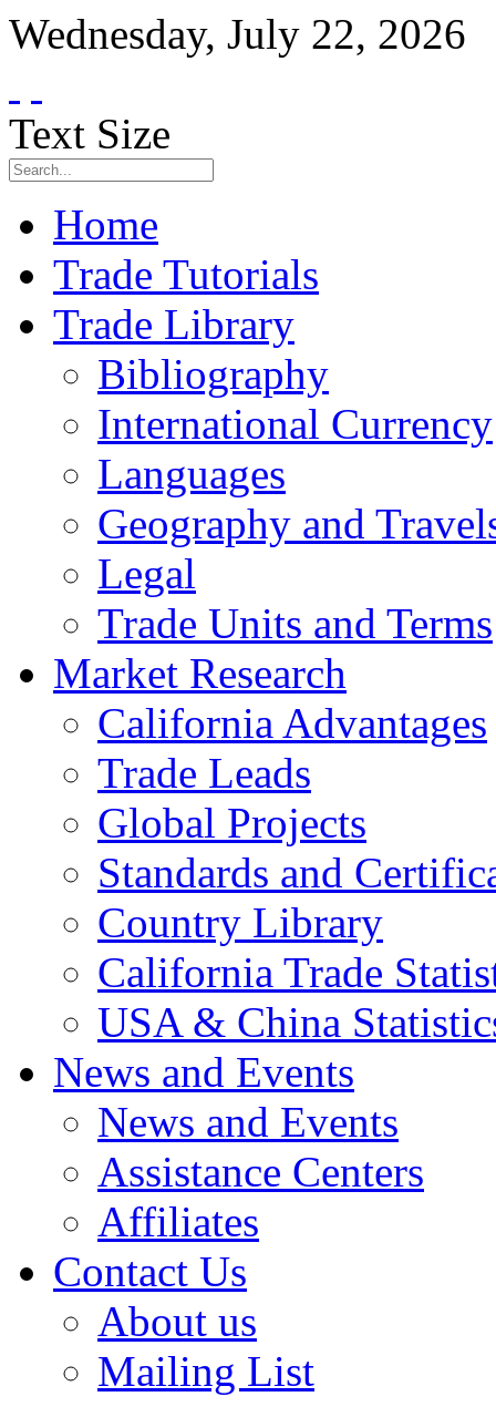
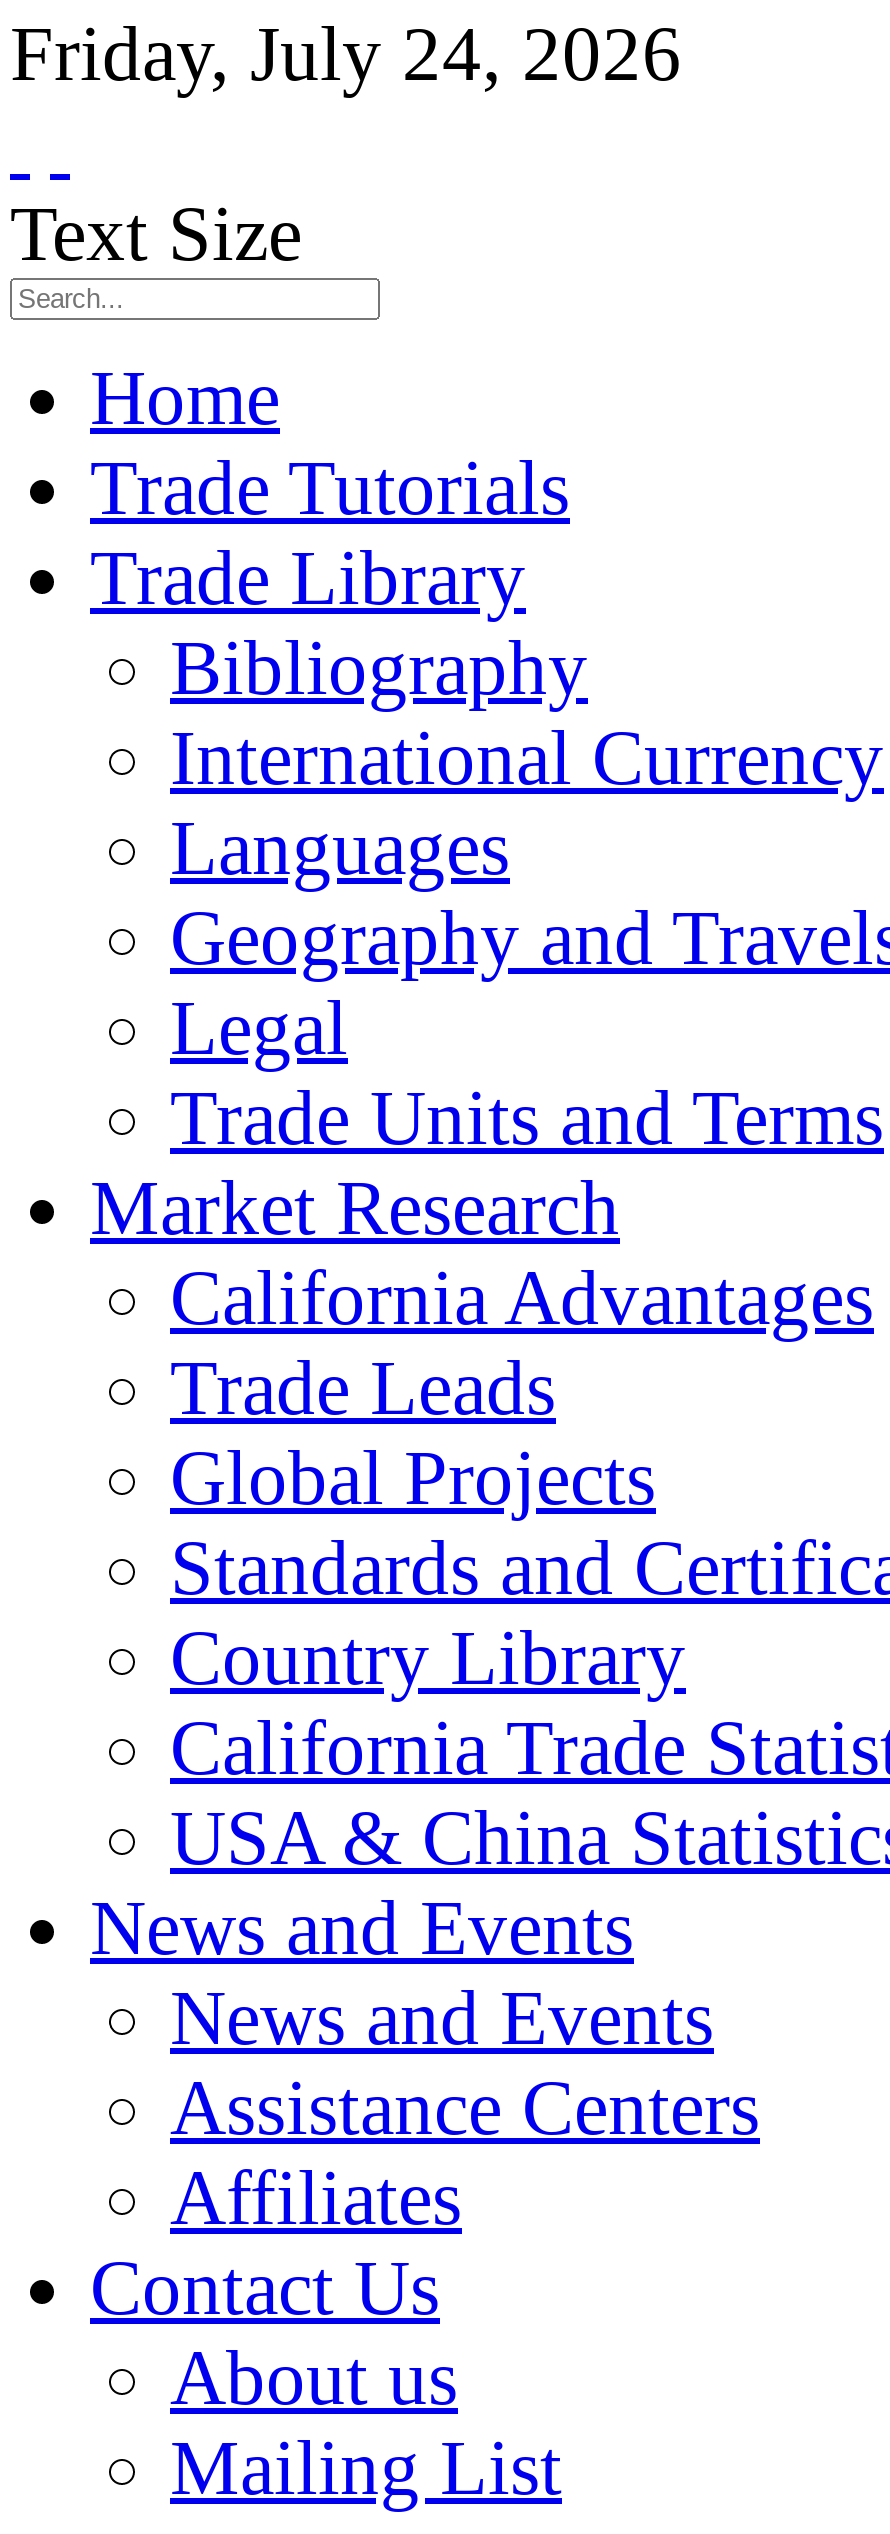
[9,10,466,58] Wednesday, July 22, 2026 -> [10,10,682,96] Friday, July 24, 2026

